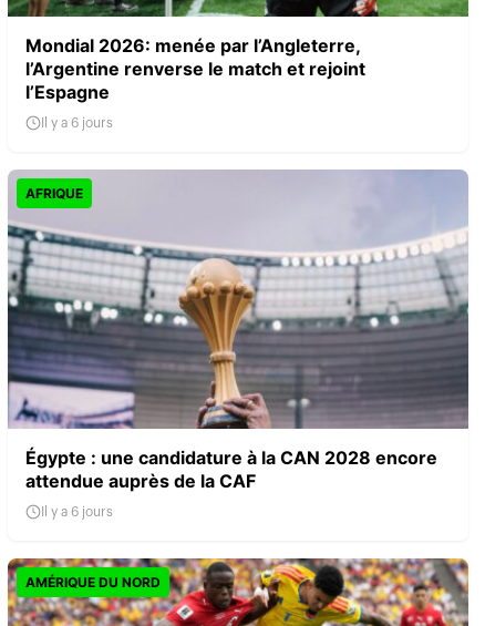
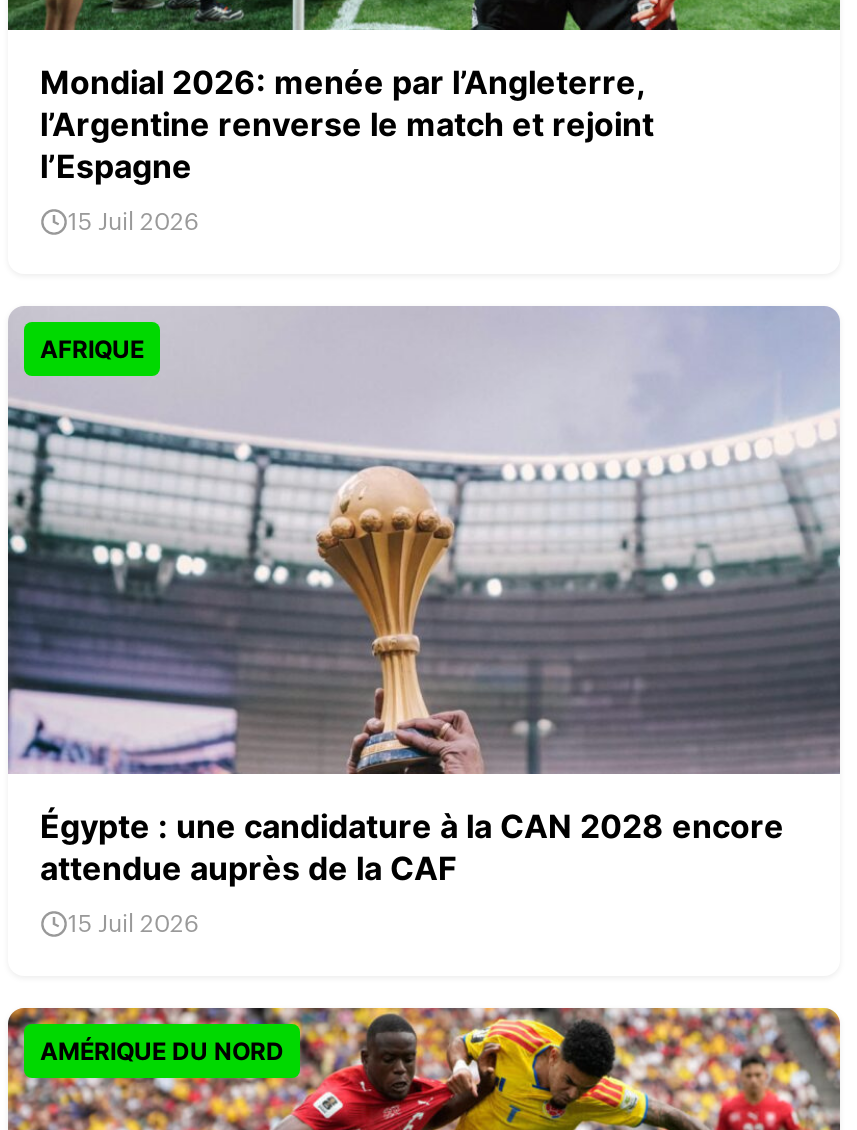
[41,116,113,129] Il y a 6 jours -> [68,209,198,233] 15 Juil 2026
[41,505,113,518] Il y a 6 jours -> [68,911,198,935] 15 Juil 2026

